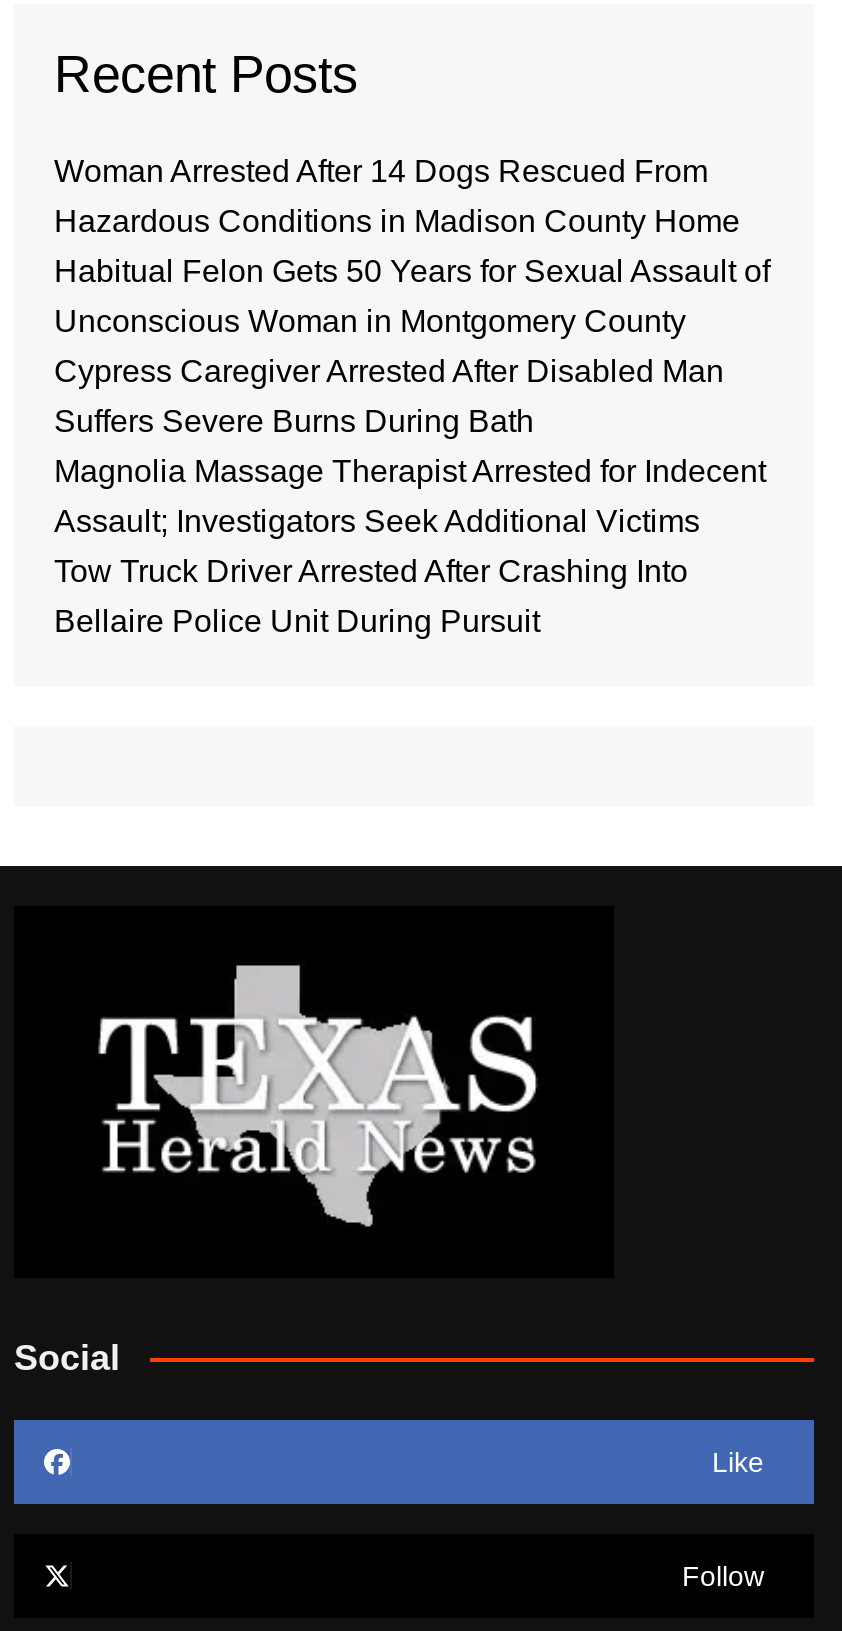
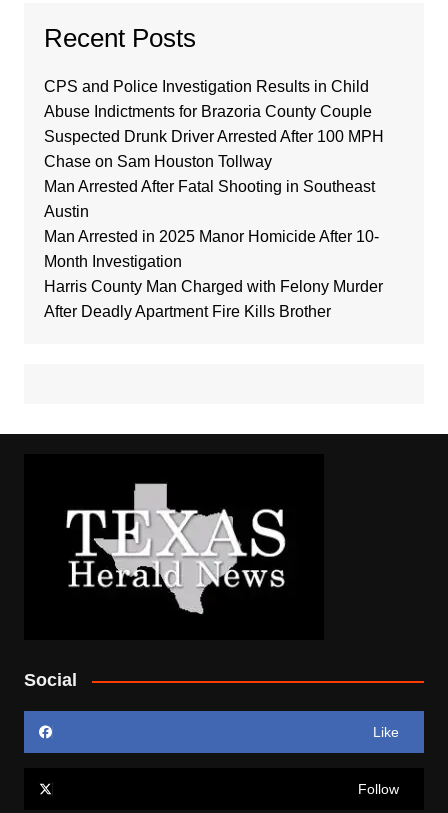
[54,154,708,188] Woman Arrested After 14 Dogs Rescued From -> [44,78,369,95] CPS and Police Investigation Results in Child
[54,204,740,238] Hazardous Conditions in Madison County Home -> [44,103,372,120] Abuse Indictments for Brazoria County Couple
[54,254,770,288] Habitual Felon Gets 50 Years for Sexual Assault of -> [44,128,384,145] Suspected Drunk Driver Arrested After 100 MPH
[54,304,686,338] Unconscious Woman in Montgomery County -> [44,153,272,170] Chase on Sam Houston Tollway
[54,354,724,388] Cypress Caregiver Arrested After Disabled Man -> [44,178,375,195] Man Arrested After Fatal Shooting in Southeast
[54,404,534,438] Suffers Severe Burns During Bath -> [44,203,89,220] Austin
[54,454,766,488] Magnolia Massage Therapist Arrested for Indecent -> [44,228,379,245] Man Arrested in 2025 Manor Homicide After 10-
[54,504,700,538] Assault; Investigators Seek Additional Victims -> [44,253,182,270] Month Investigation
[54,554,688,588] Tow Truck Driver Arrested After Crashing Into -> [44,278,383,295] Harris County Man Charged with Felony Murder
[54,604,540,638] Bellaire Police Unit During Pursuit -> [44,303,331,320] After Deadly Apartment Fire Kills Brother

